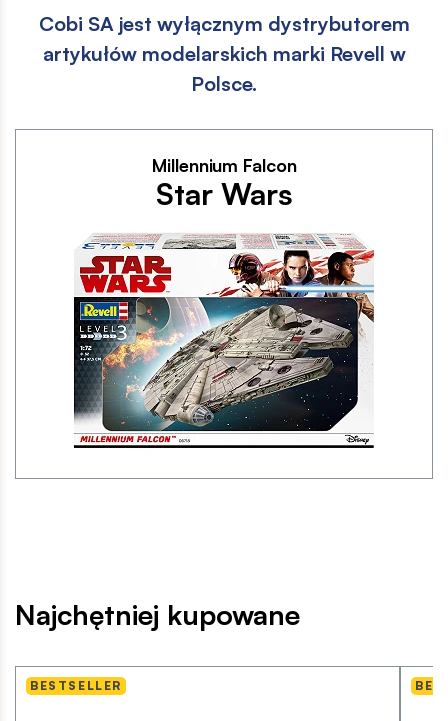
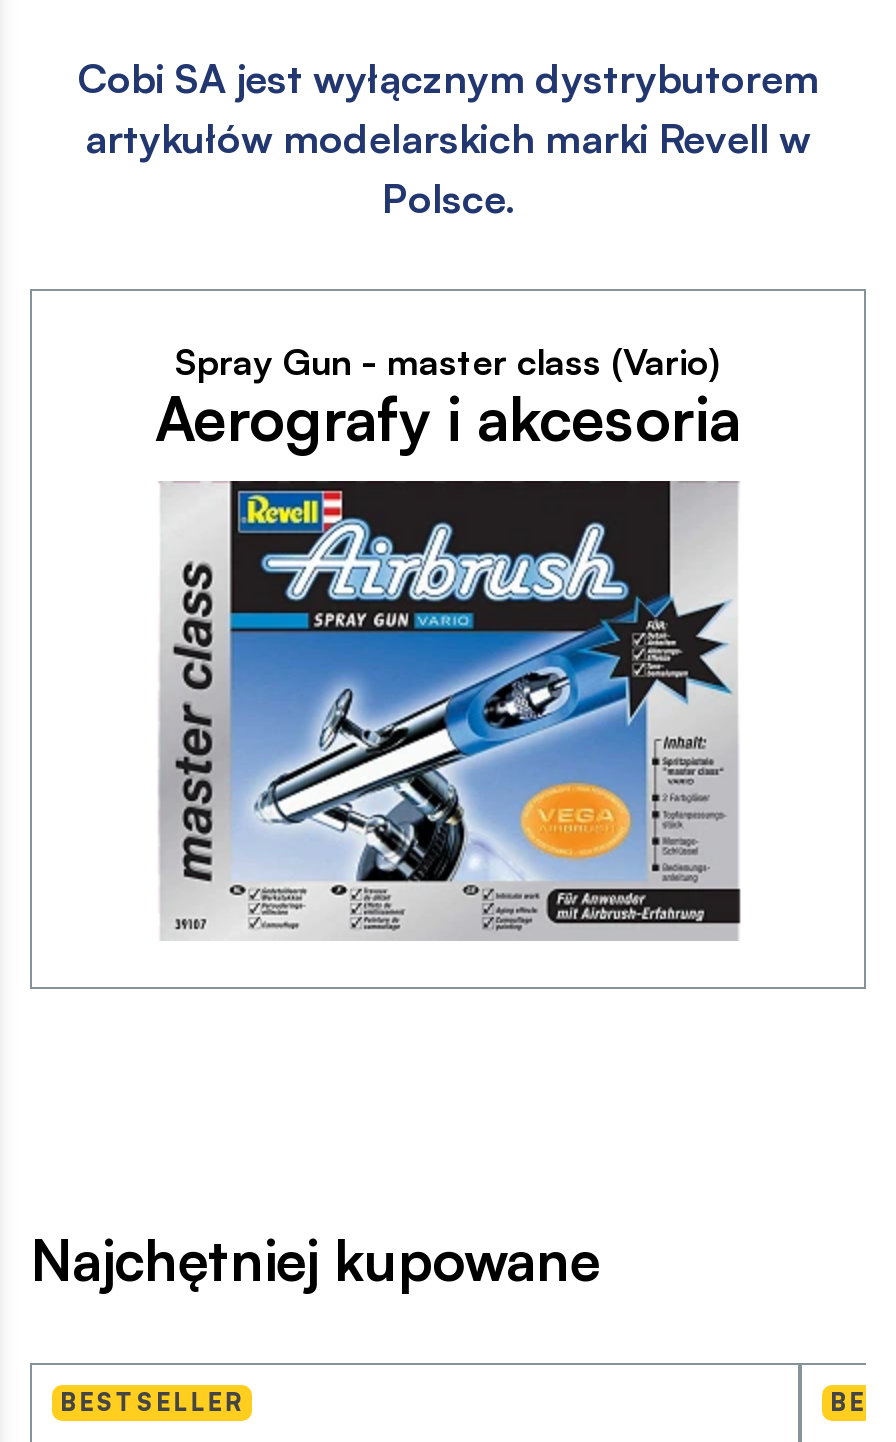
[151,154,296,212] Millennium Falcon | Star Wars -> [155,338,741,454] Spray Gun - master class (Vario) | Aerografy i akcesoria
[73,225,375,454] [image] -> [148,479,748,941] [image]

